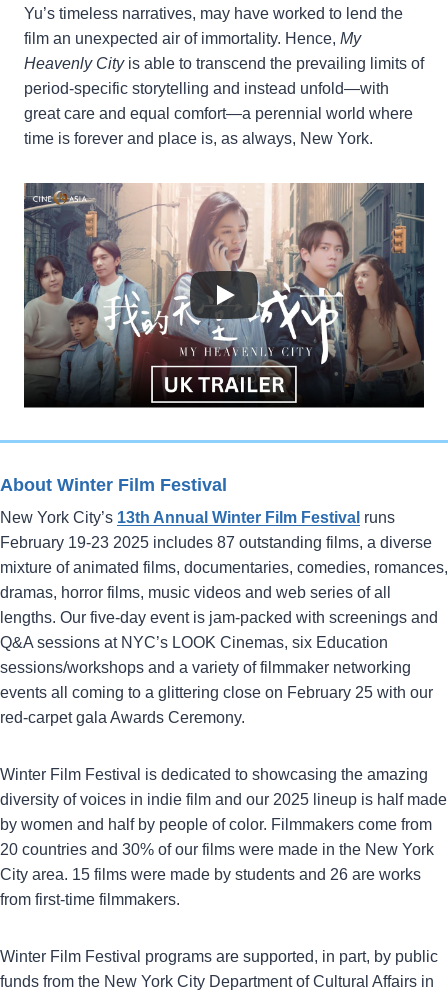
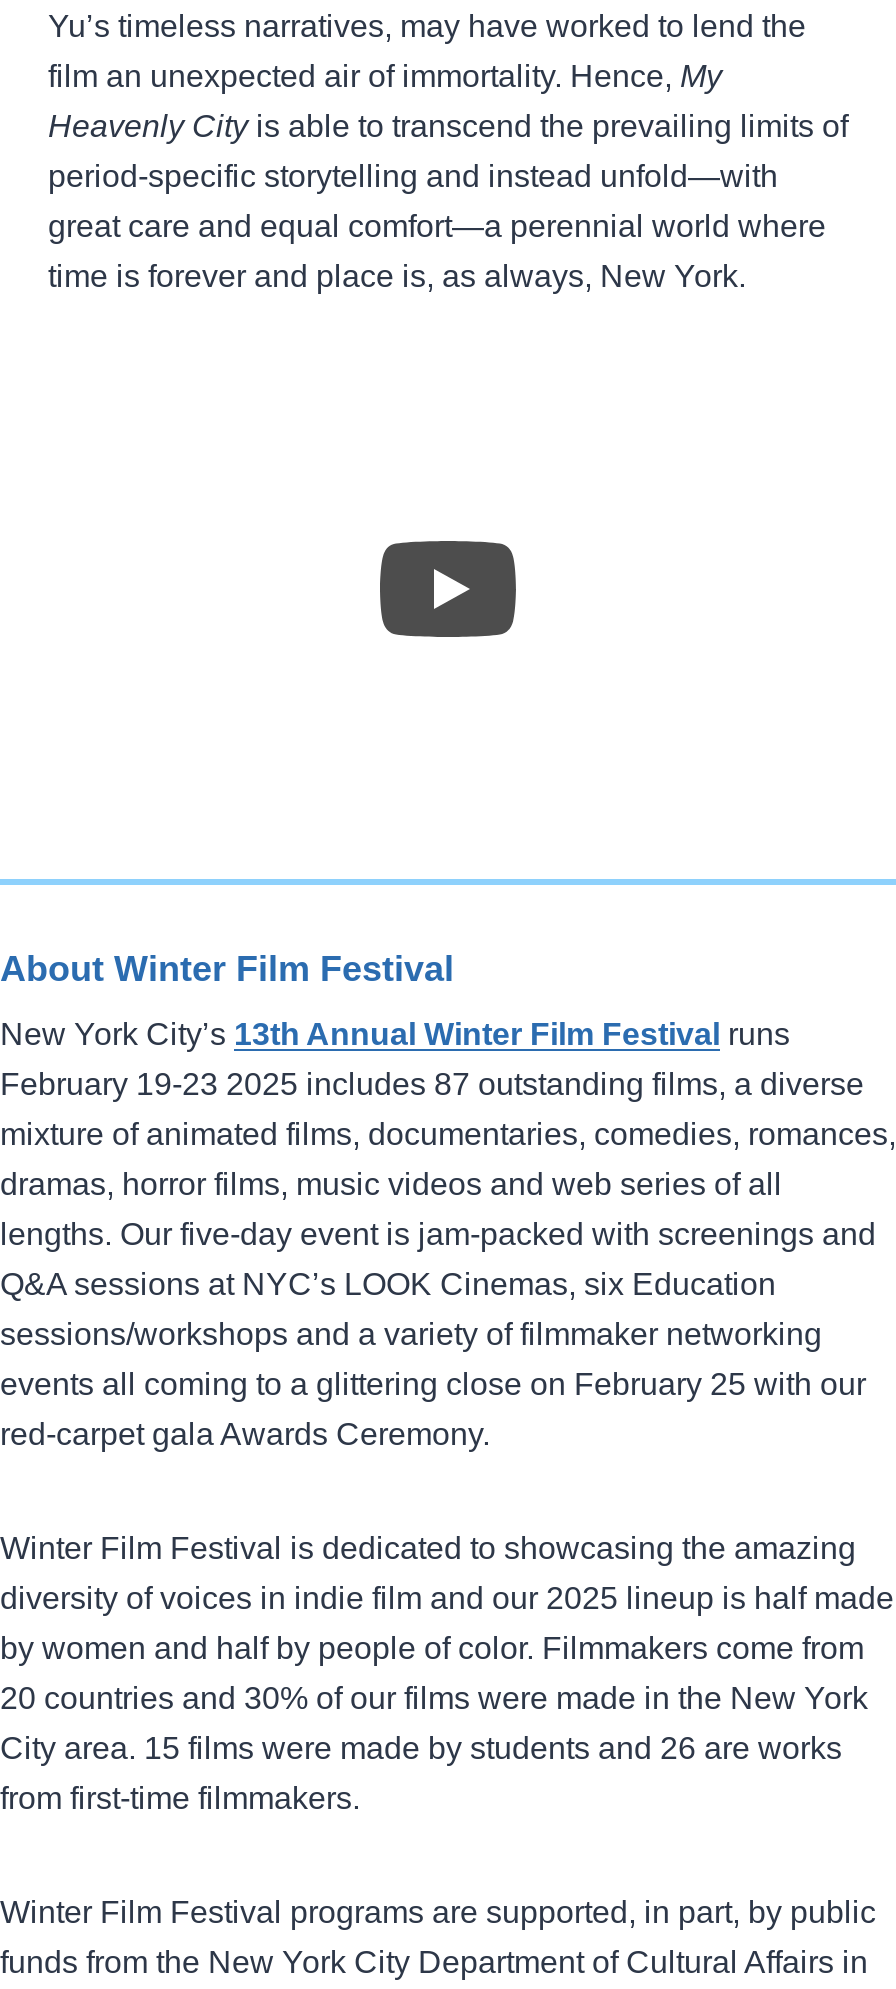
[23,182,425,409] [image] -> none

